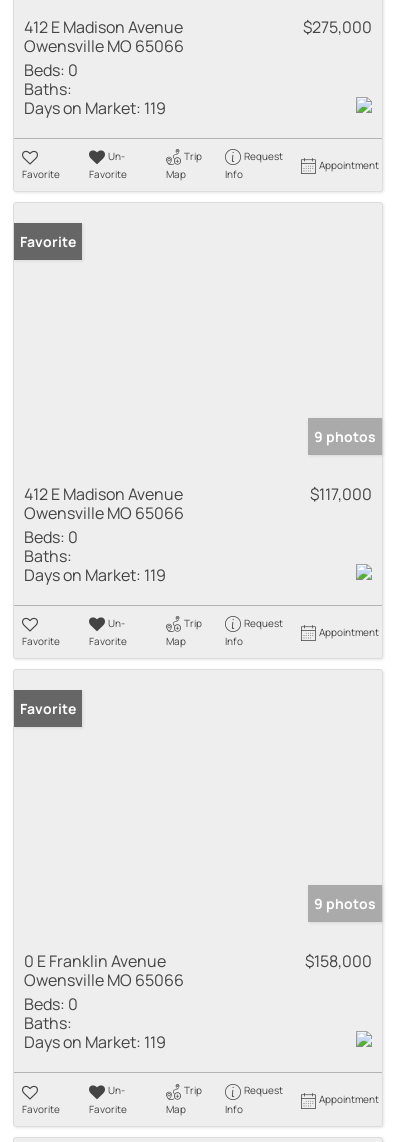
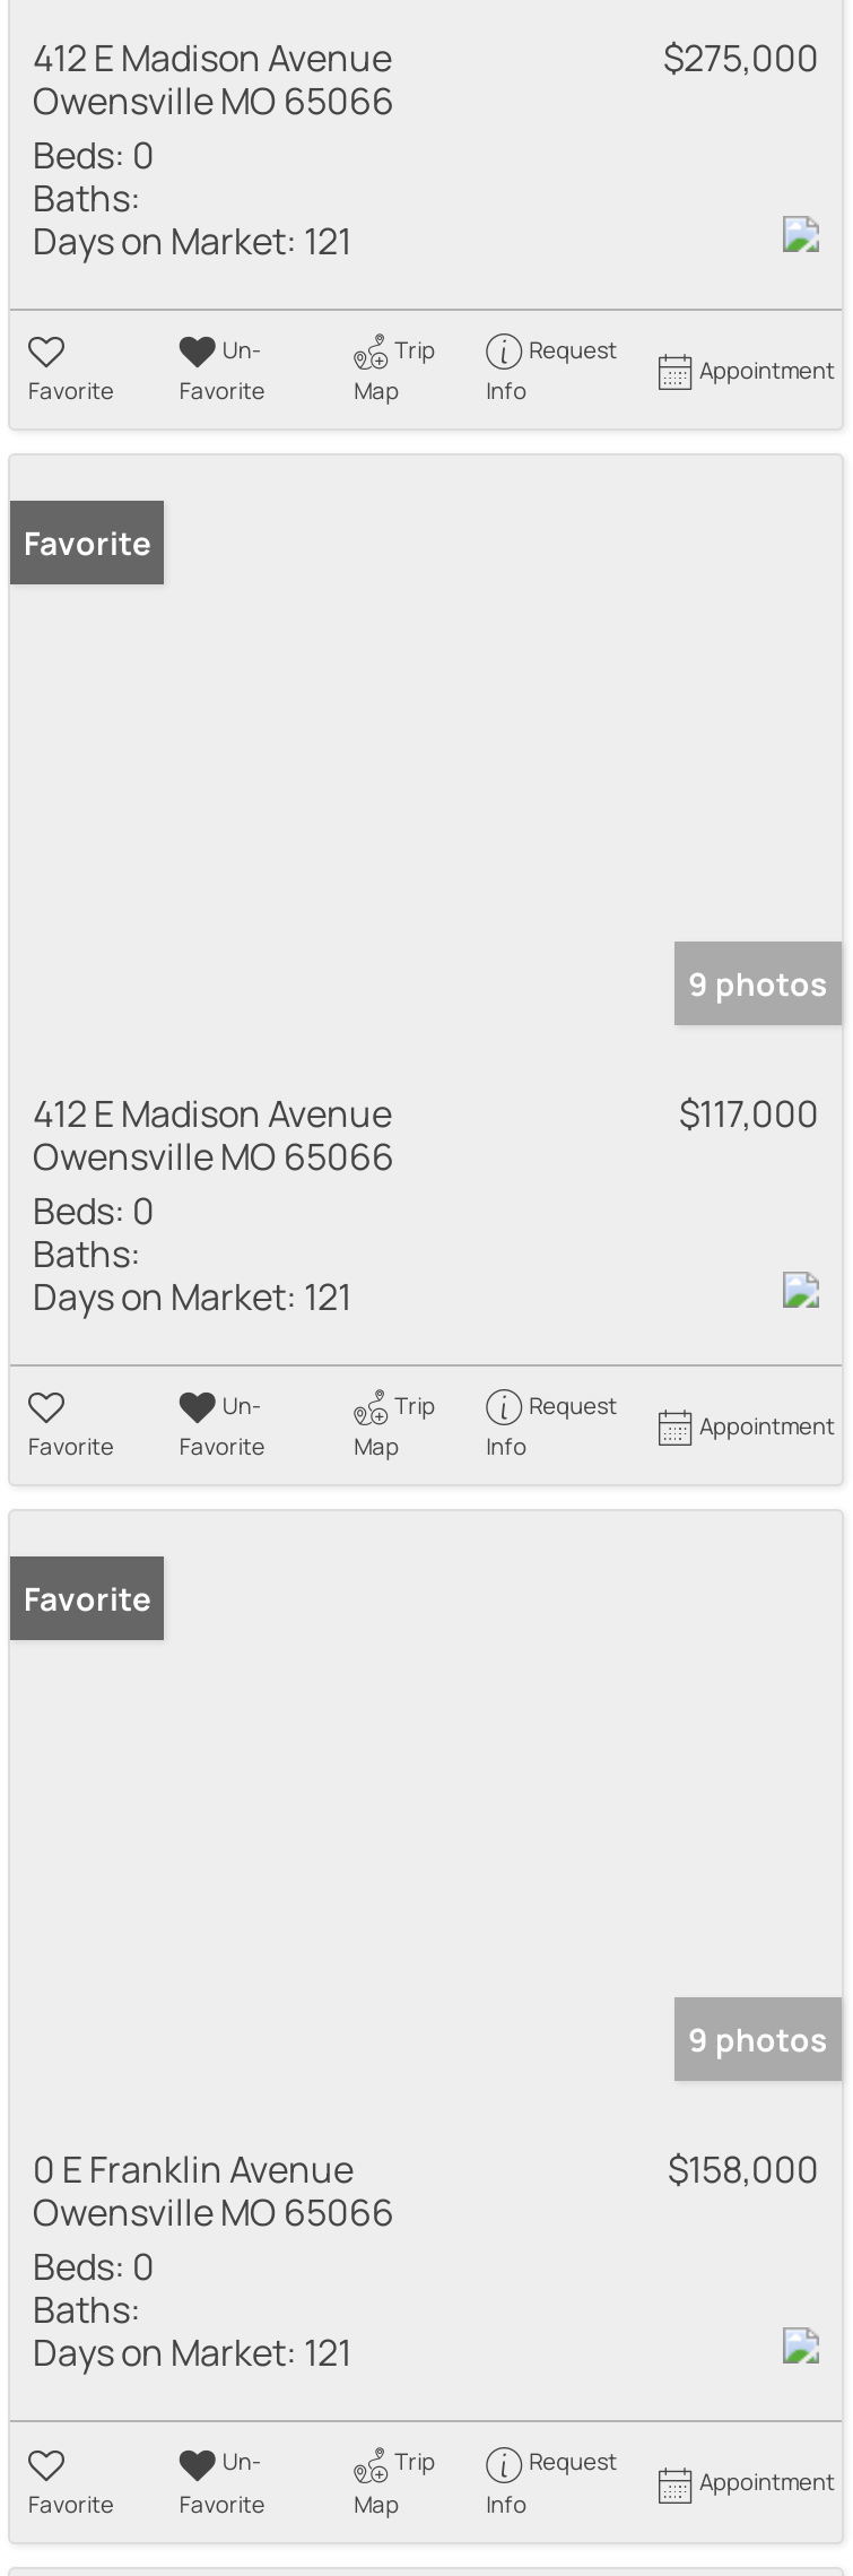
[24,97,166,119] Days on Market: 119 -> [33,215,351,265] Days on Market: 121
[24,564,166,586] Days on Market: 119 -> [33,1272,351,1322] Days on Market: 121
[24,1031,166,1053] Days on Market: 119 -> [33,2328,351,2378] Days on Market: 121

